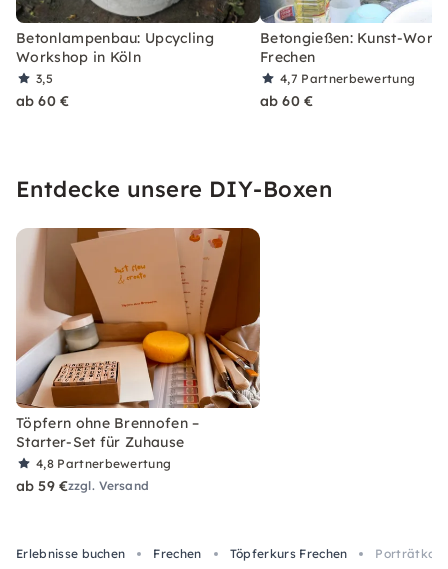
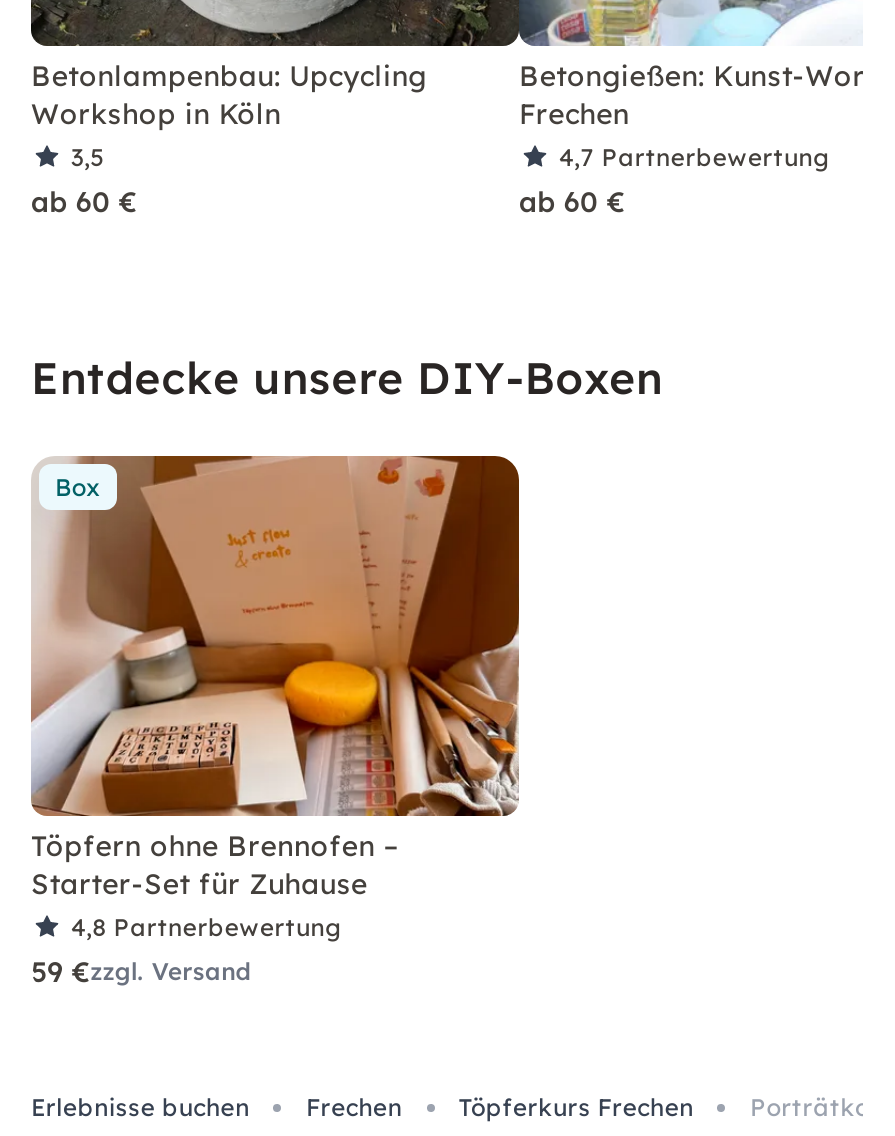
none -> [55,471,101,501] Box
[16,476,149,494] ab 59 €zzgl. Versand -> [31,953,252,989] 59 €zzgl. Versand

